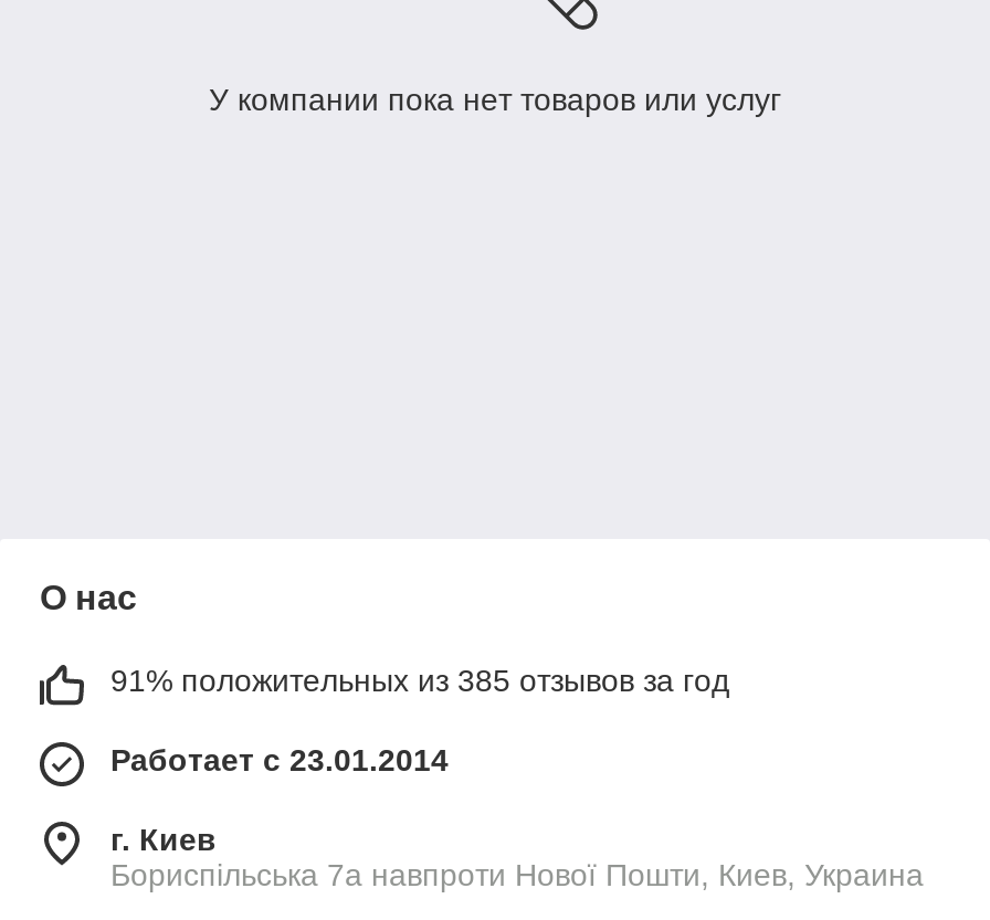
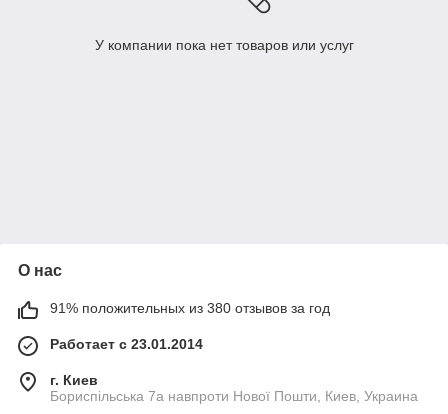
[110,664,729,699] 91% положительных из 385 отзывов за год -> [50,300,330,316] 91% положительных из 380 отзывов за год

